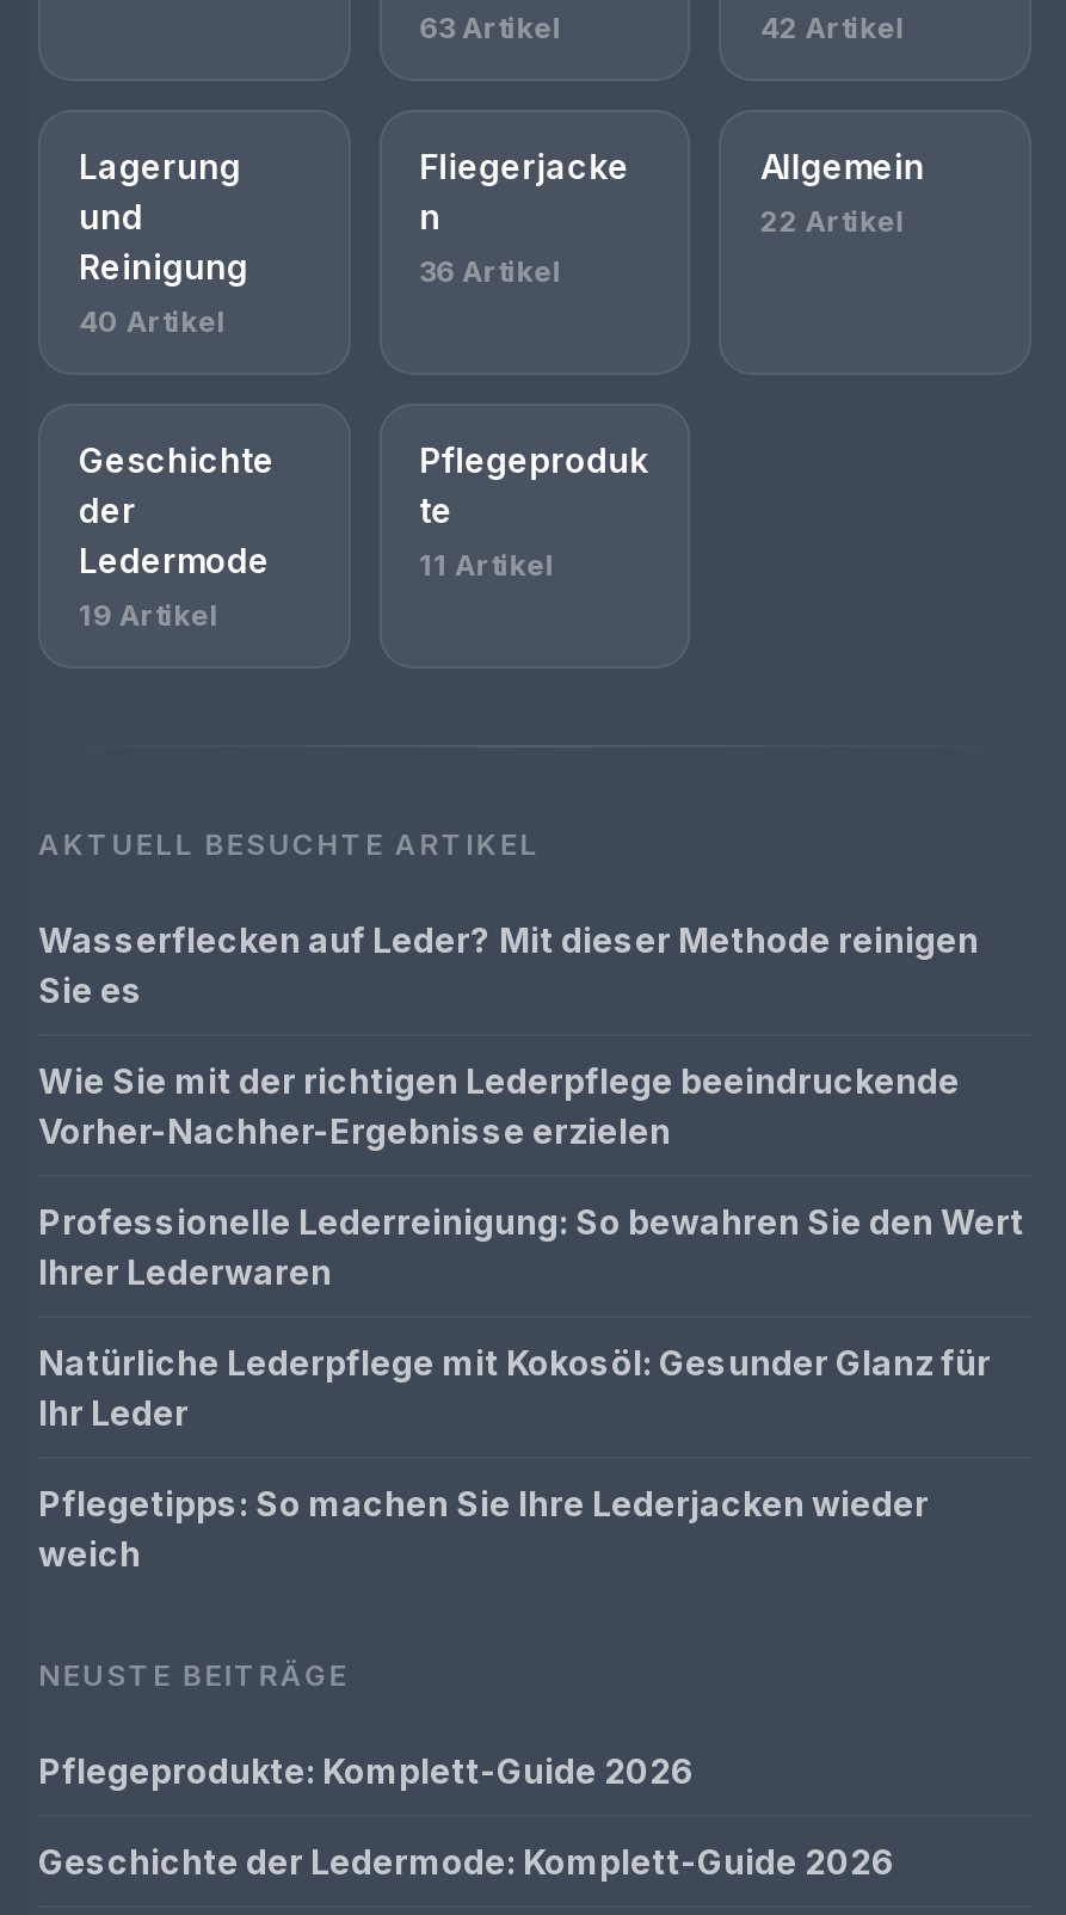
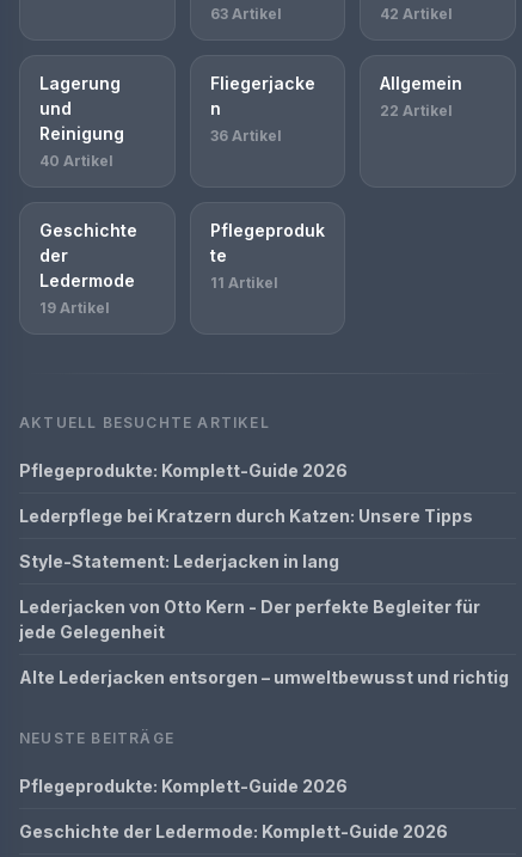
[38,918,979,1009] Wasserflecken auf Leder? Mit dieser Methode reinigen | Sie es -> [19,460,348,480] Pflegeprodukte: Komplett-Guide 2026
[38,1059,960,1150] Wie Sie mit der richtigen Lederpflege beeindruckende | Vorher-Nachher-Ergebnisse erzielen -> [19,505,473,525] Lederpflege bei Kratzern durch Katzen: Unsere Tipps
[38,1200,1024,1291] Professionelle Lederreinigung: So bewahren Sie den Wert | Ihrer Lederwaren -> [19,551,339,571] Style-Statement: Lederjacken in lang
[38,1341,991,1432] Natürliche Lederpflege mit Kokosöl: Gesunder Glanz für | Ihr Leder -> [19,596,480,641] Lederjacken von Otto Kern - Der perfekte Begleiter für | jede Gelegenheit
[38,1482,929,1573] Pflegetipps: So machen Sie Ihre Lederjacken wieder | weich -> [19,666,509,687] Alte Lederjacken entsorgen – umweltbewusst und richtig

